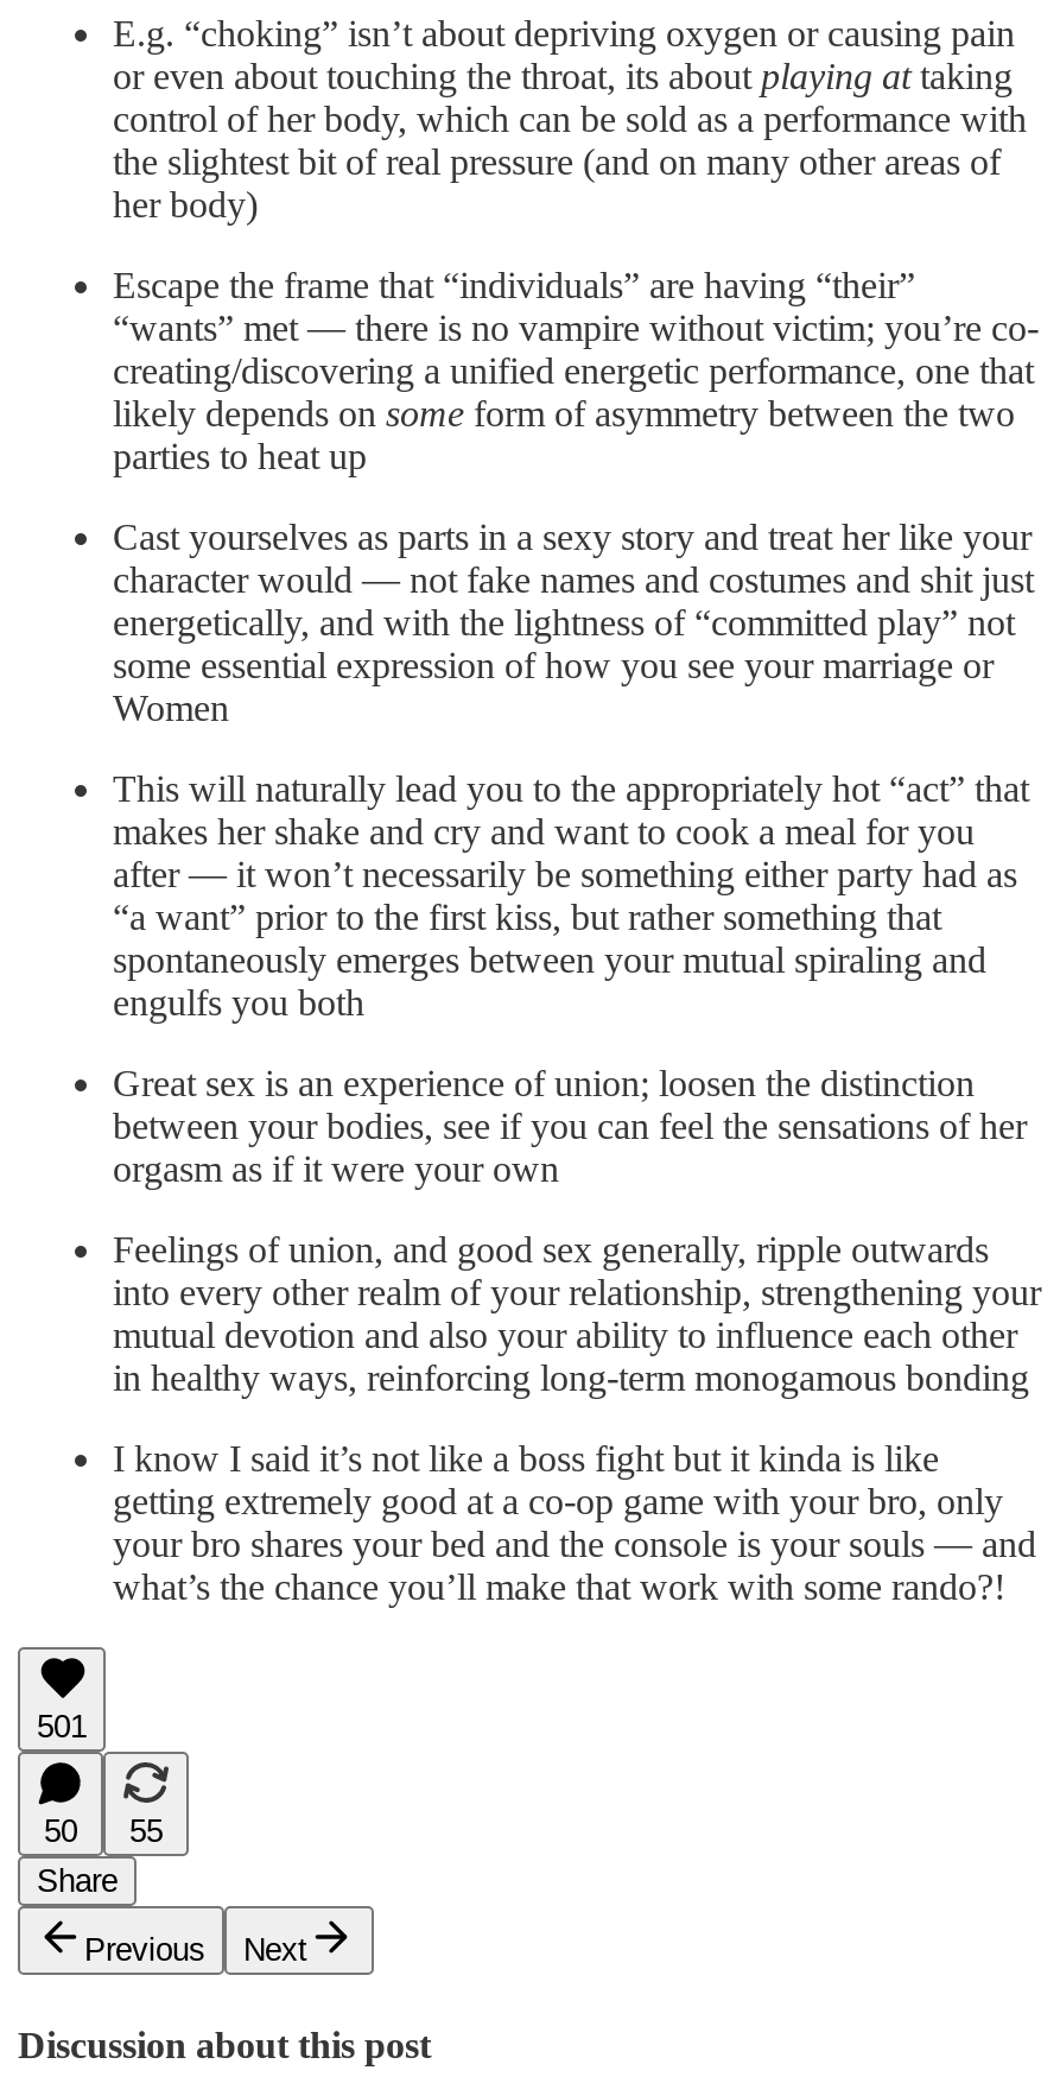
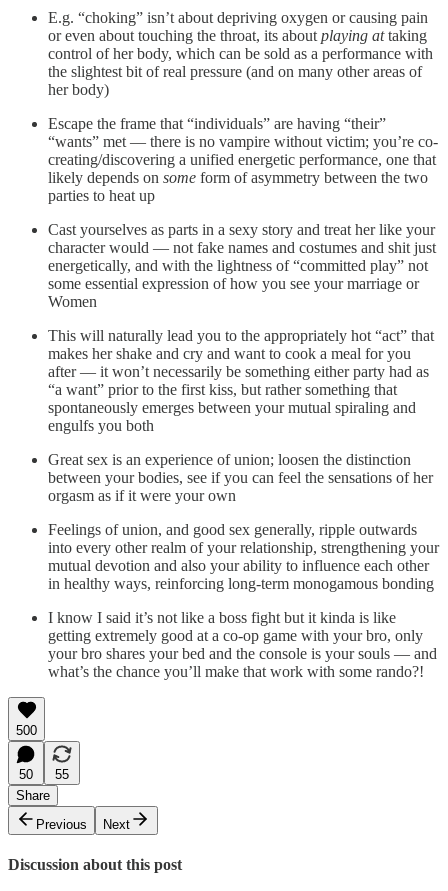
[37,1708,87,1744] 501 -> [16,723,37,738] 500

